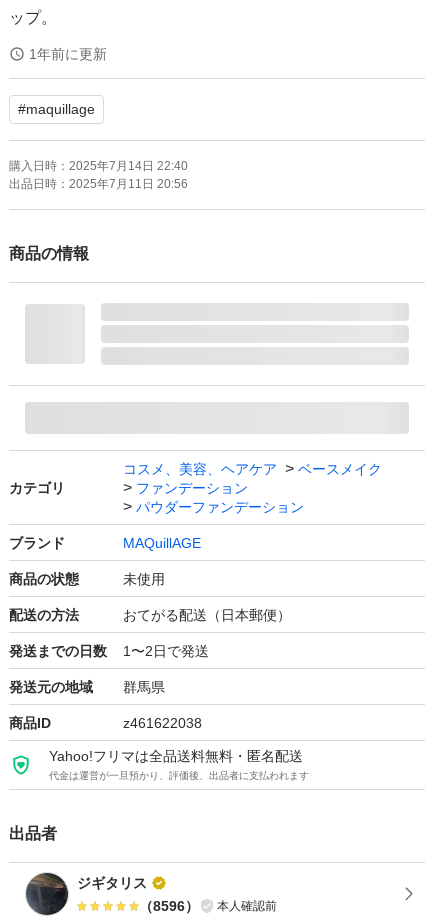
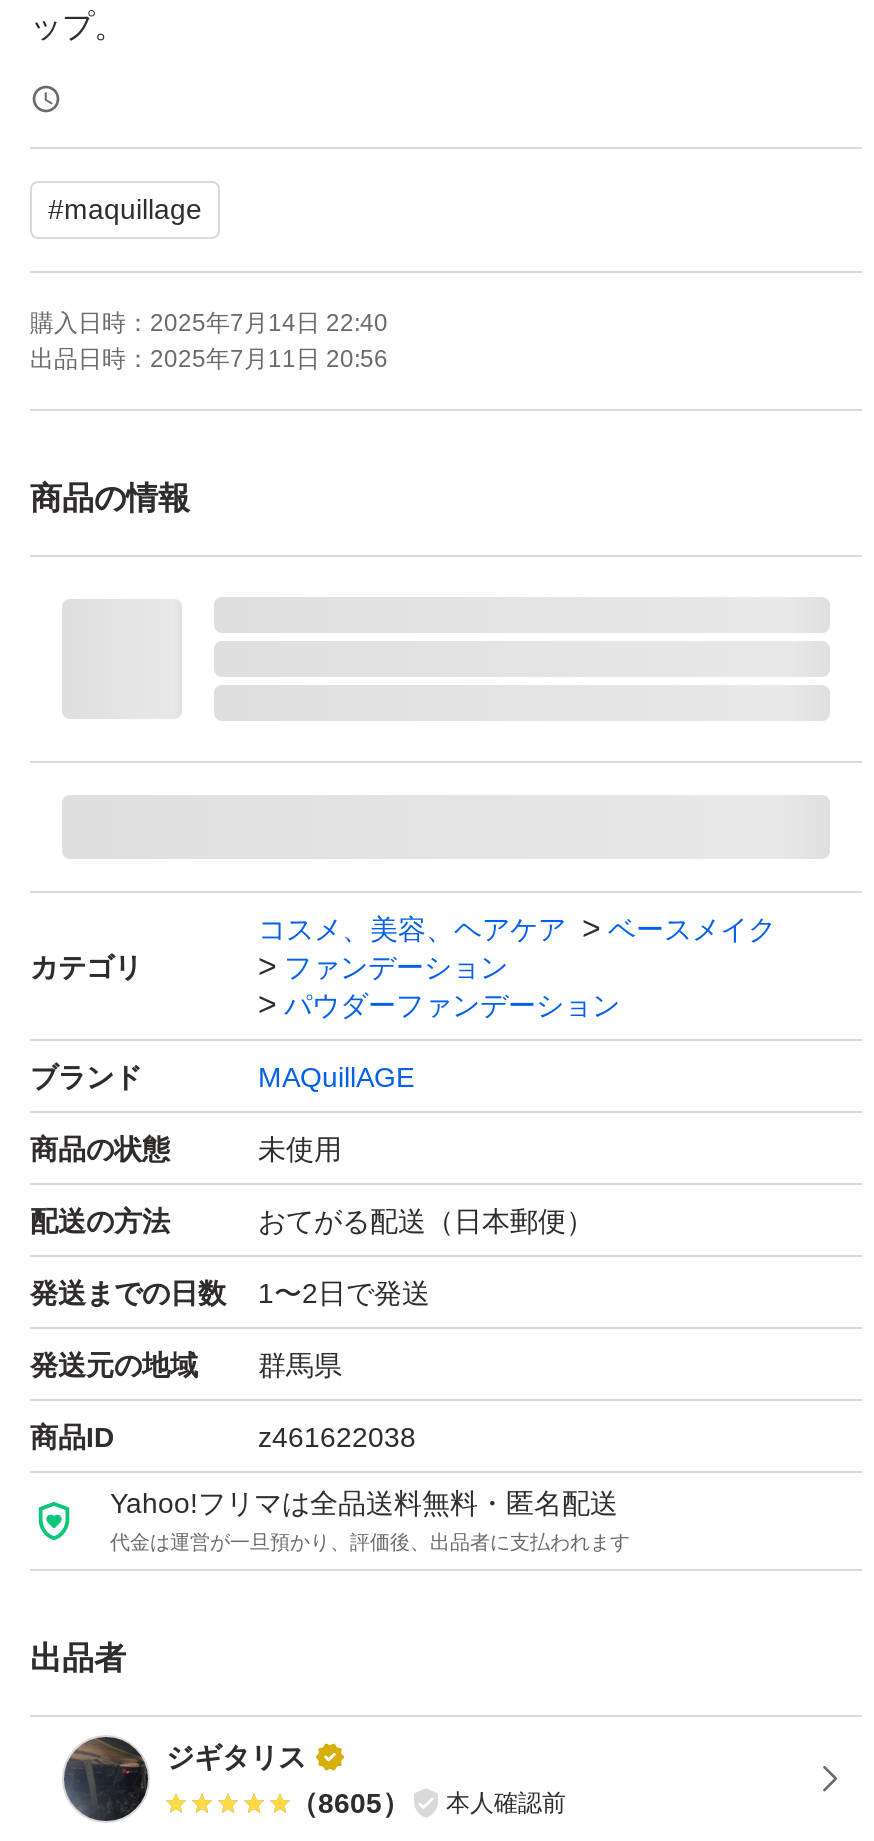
[29,46,107,62] 1年前に更新 -> none
[139,898,277,914] （8596） 本人確認前 -> [290,1787,566,1819] （8605） 本人確認前

